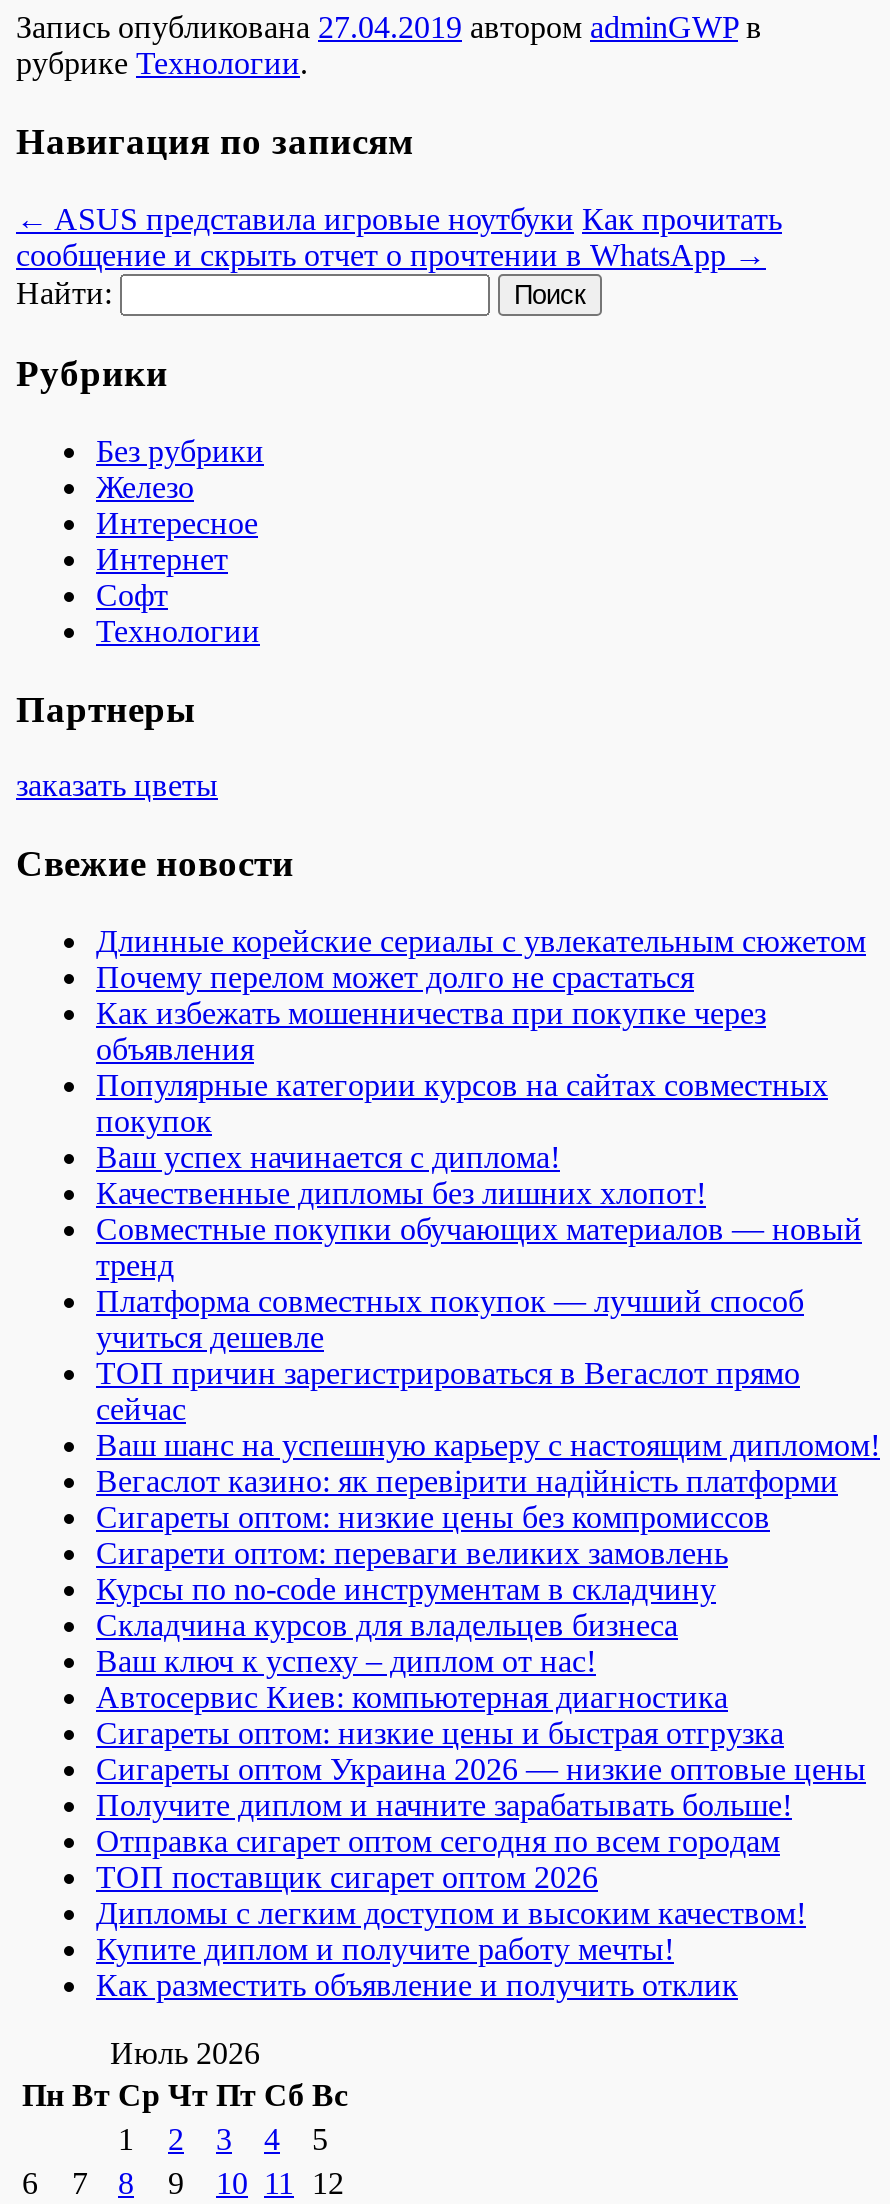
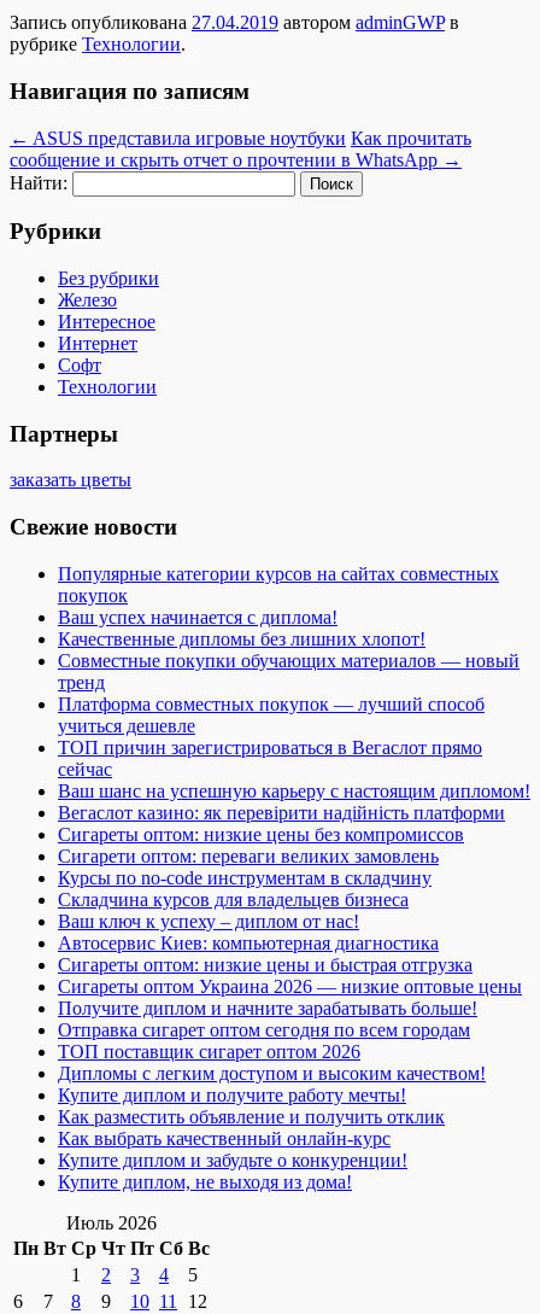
[96,924,866,1066] Длинные корейские сериалы с увлекательным сюжетом | Почему перелом может долго не срастаться | Как избежать мошенничества при покупке через | объявления -> none
moved [96,1068,880,2002] -> [58,563,530,1127]: Популярные категории курсов на сайтах совместных | покупок | Ваш успех начинается с диплома! | ... | Купите диплом и получите работу мечты! | Как разместить объявление и получить отклик
none -> [58,1128,407,1192] Как выбрать качественный онлайн-курс | Купите диплом и забудьте о конкуренции! | Купите диплом, не выходя из дома!

